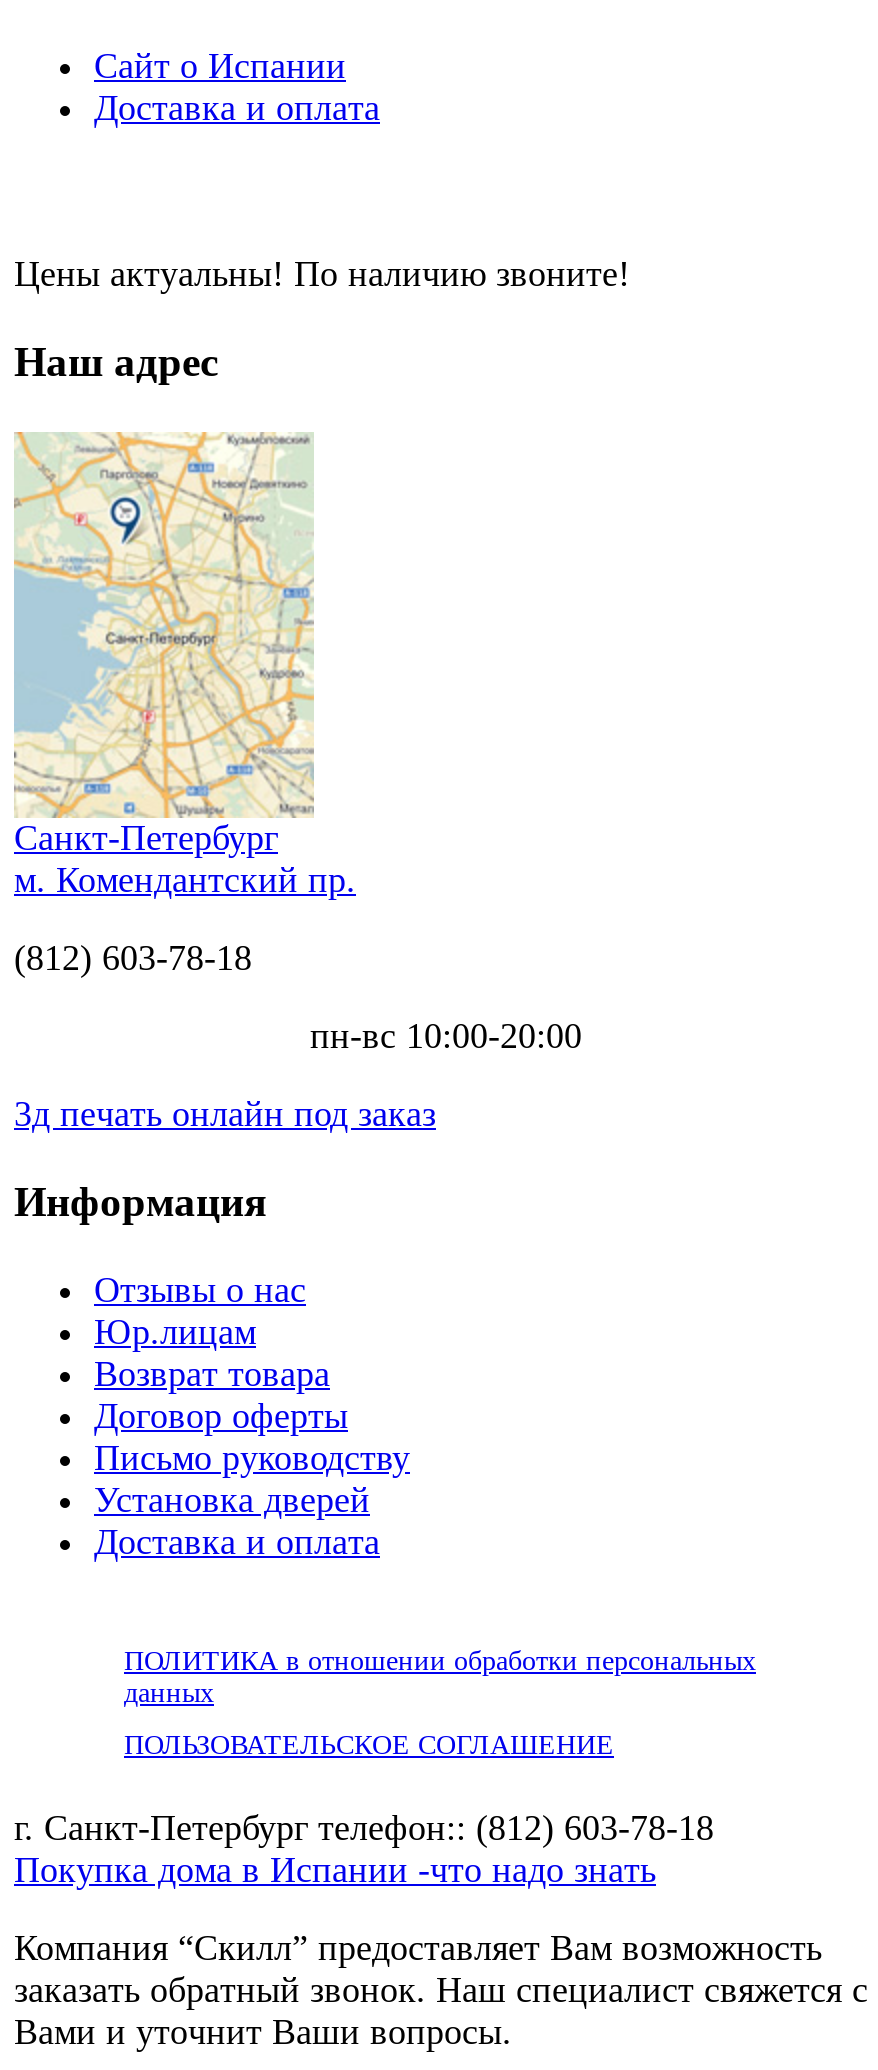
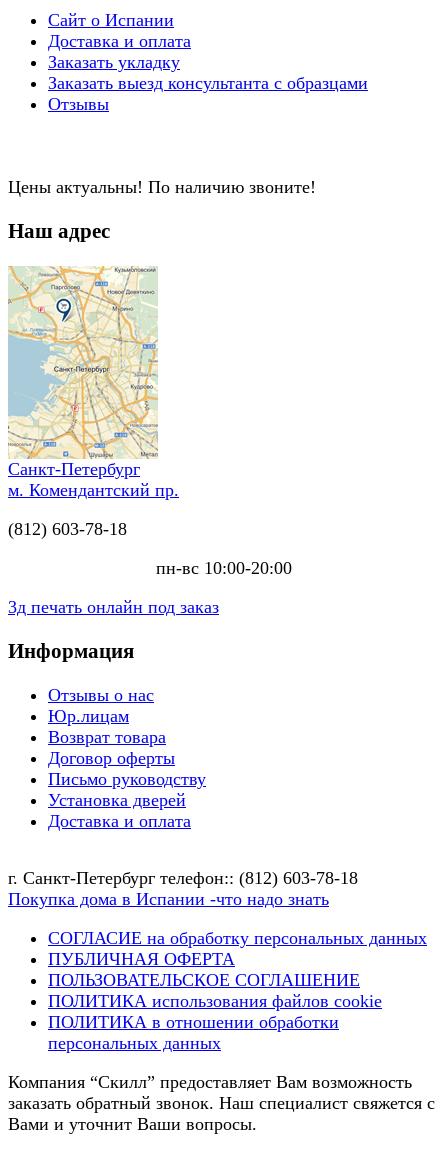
none -> [48,52,368,114] Заказать укладку | Заказать выезд консультанта с образцами | Отзывы
[124,1645,756,1707] ПОЛИТИКА в отношении обработки персональных | данных -> none
moved [124,1729,614,1759] -> [48,970,360,990]: ПОЛЬЗОВАТЕЛЬСКОЕ СОГЛАШЕНИЕ
moved [14,1807,714,1889] -> [8,868,358,909]: г. Санкт-Петербург телефон:: (812) 603-78-18 | Покупка дома в Испании -что надо знать
none -> [48,928,427,1053] СОГЛАСИЕ на обработку персональных данных | ПУБЛИЧНАЯ ОФЕРТА | ПОЛИТИКА использования файлов cookie | ПОЛИТИКА в отношении обработки | персональных данных

